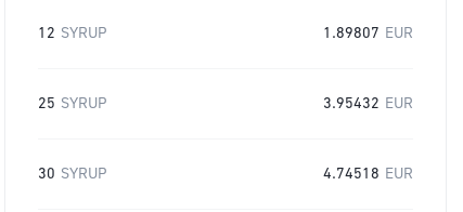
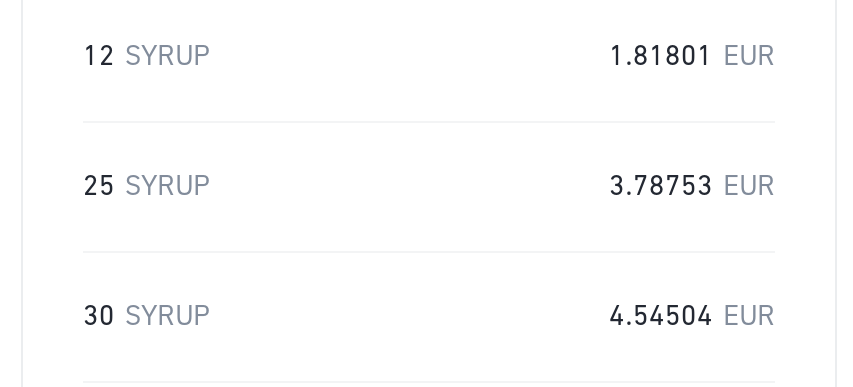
[323,26,413,41] 1.89807 EUR -> [609,43,775,71] 1.81801 EUR
[323,96,413,111] 3.95432 EUR -> [609,173,775,201] 3.78753 EUR
[323,167,413,182] 4.74518 EUR -> [609,303,775,331] 4.54504 EUR

